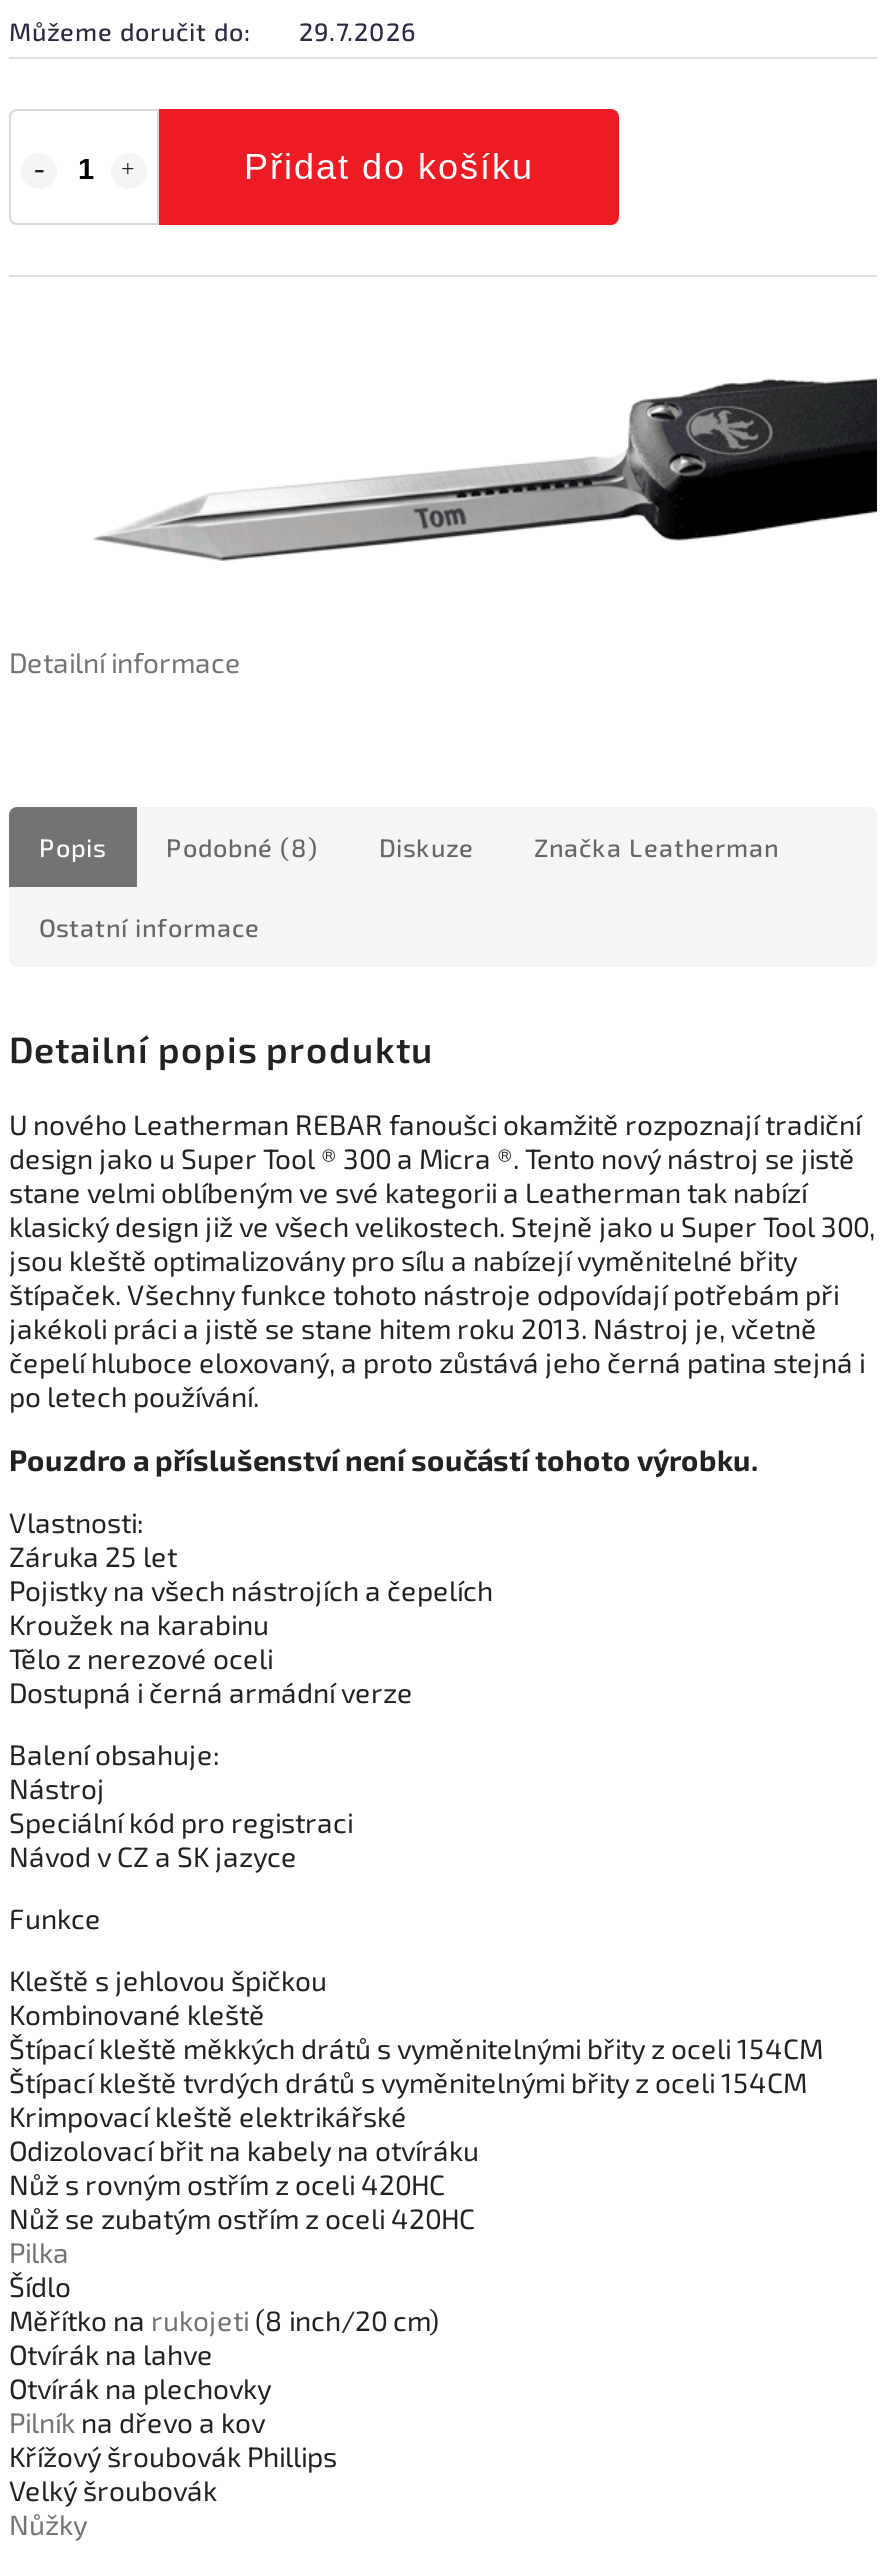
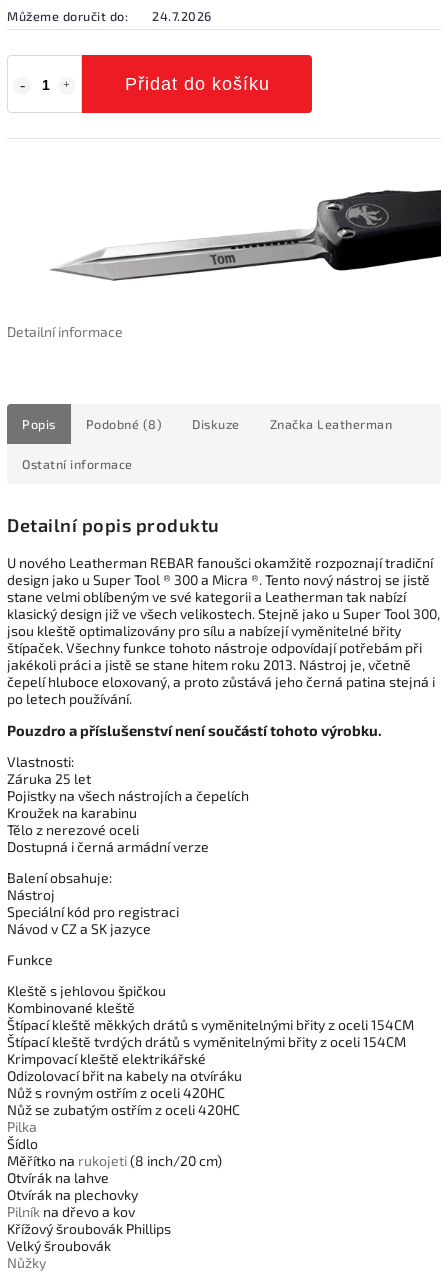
[9,14,416,46] Můžeme doručit do: 29.7.2026 -> [7,7,211,23] Můžeme doručit do: 24.7.2026

